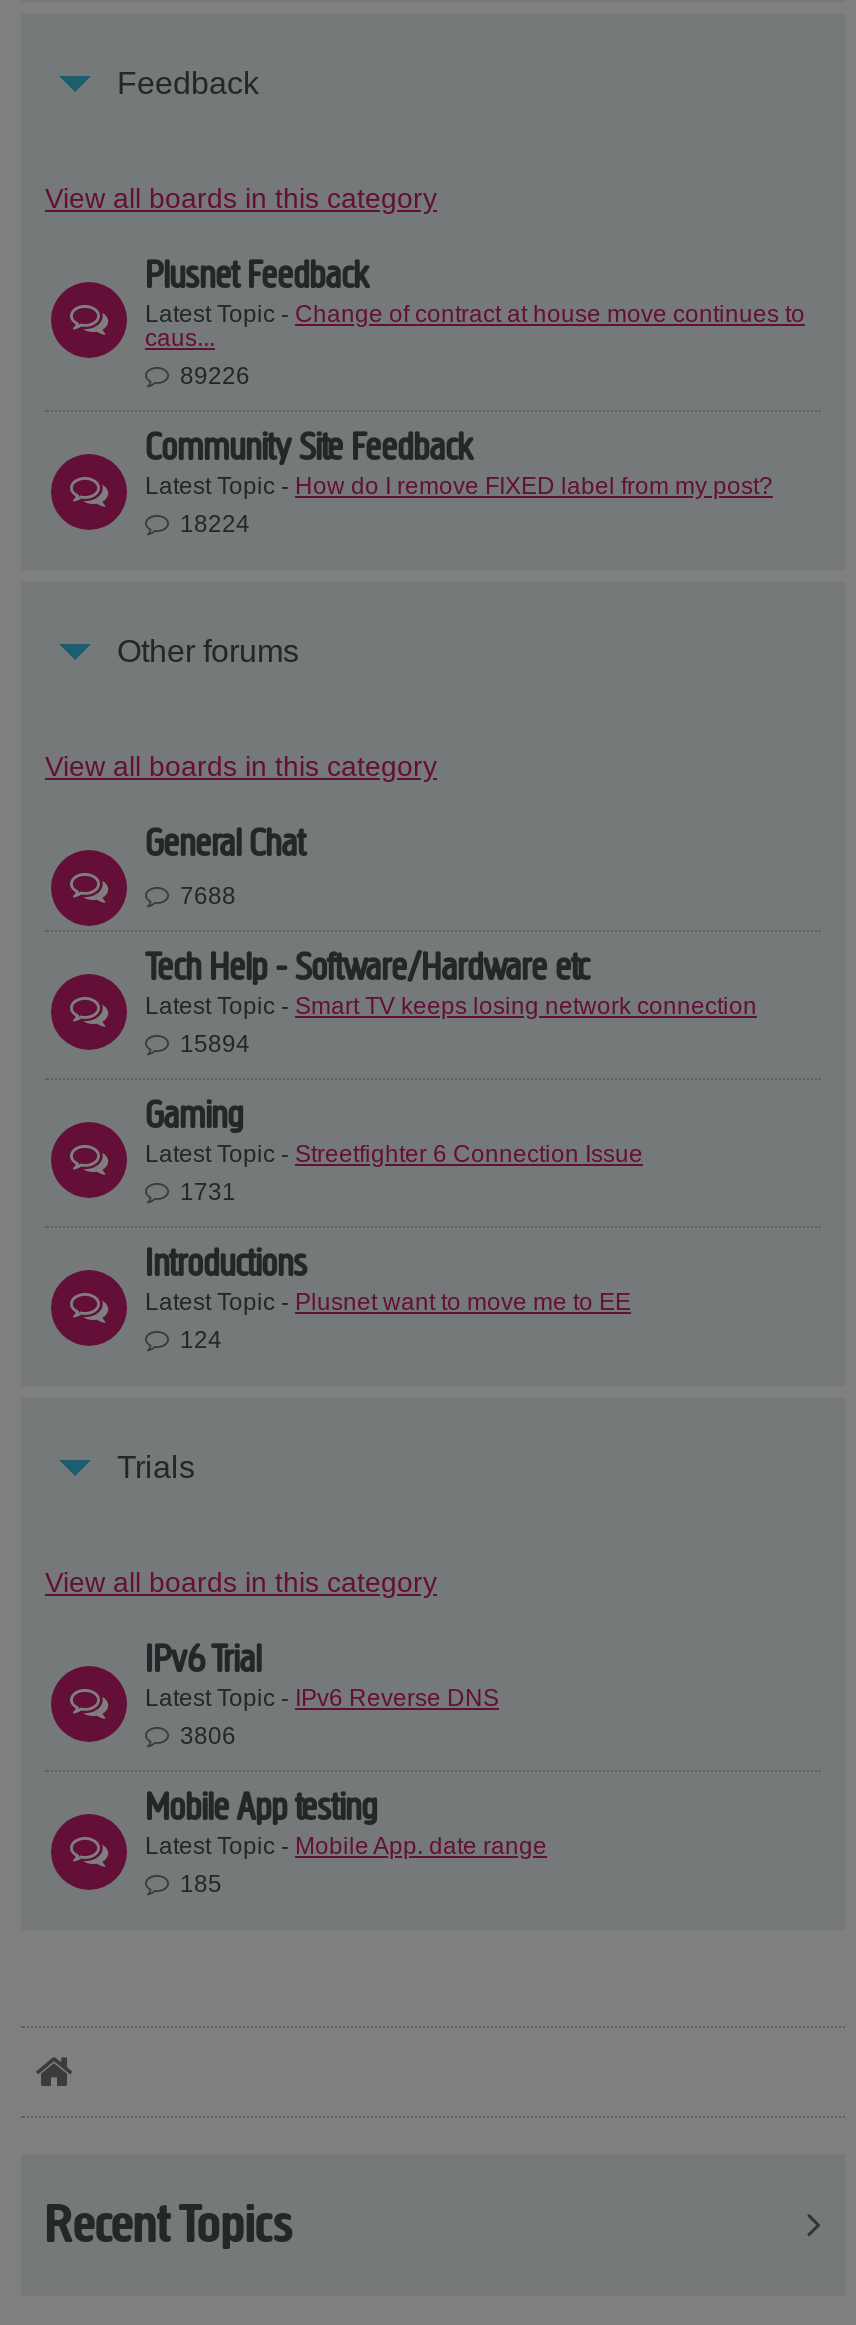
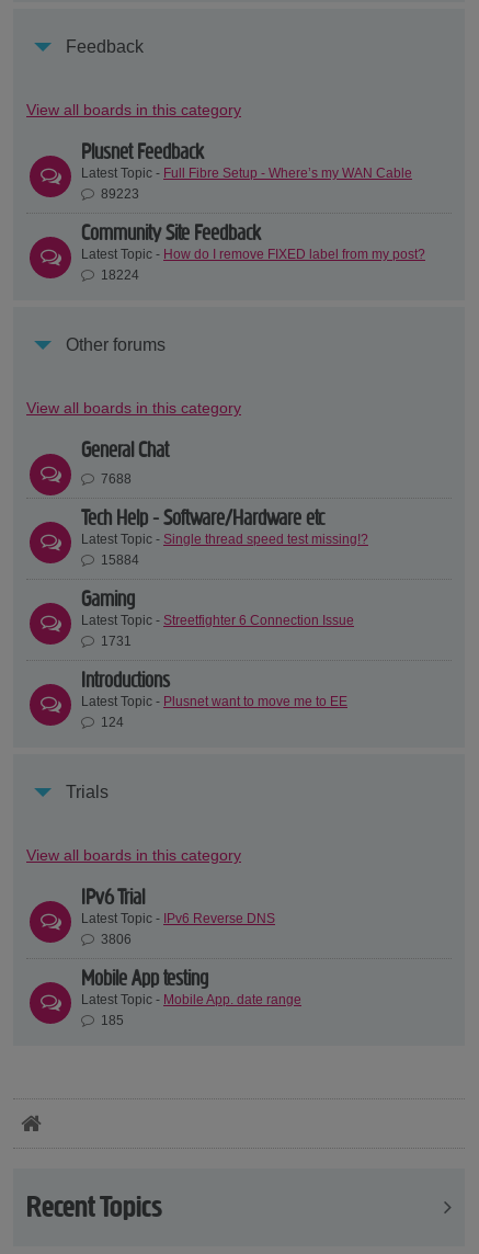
[145,300,805,390] Latest Topic - Change of contract at house move continues to | caus... | 89226 -> [81,166,412,202] Latest Topic - Full Fibre Setup - Where’s my WAN Cable | 89223
[145,992,757,1058] Latest Topic - Smart TV keeps losing network connection | 15894 -> [81,532,368,568] Latest Topic - Single thread speed test missing!? | 15884

